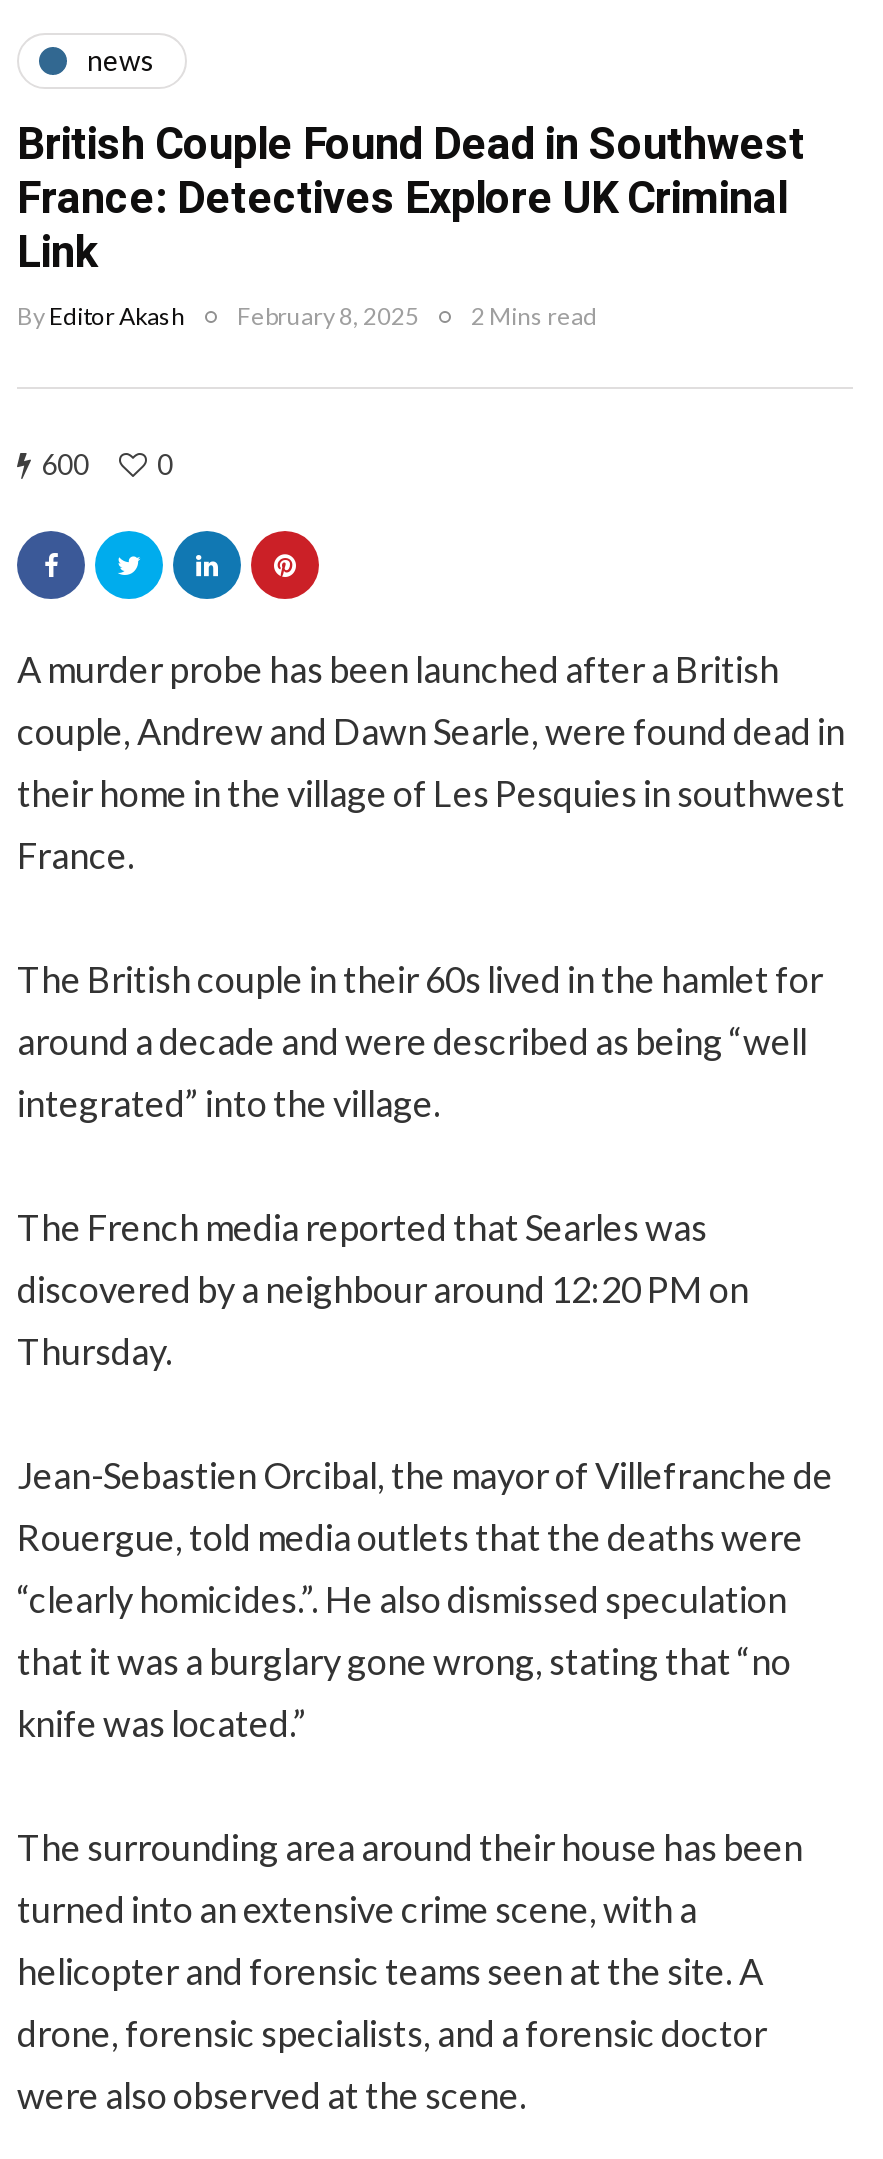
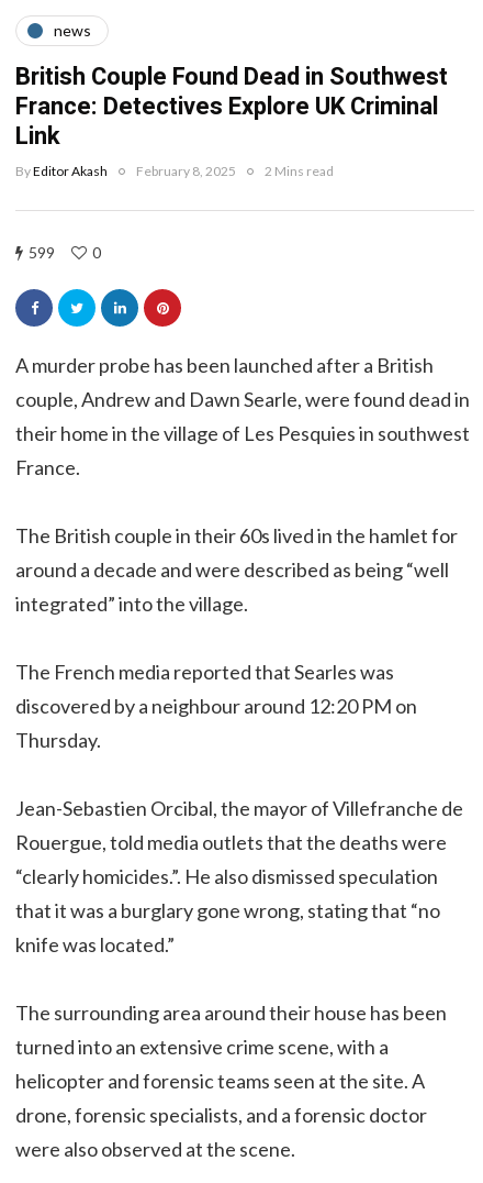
[41,447,173,481] 600 0 -> [29,243,101,262] 599 0

